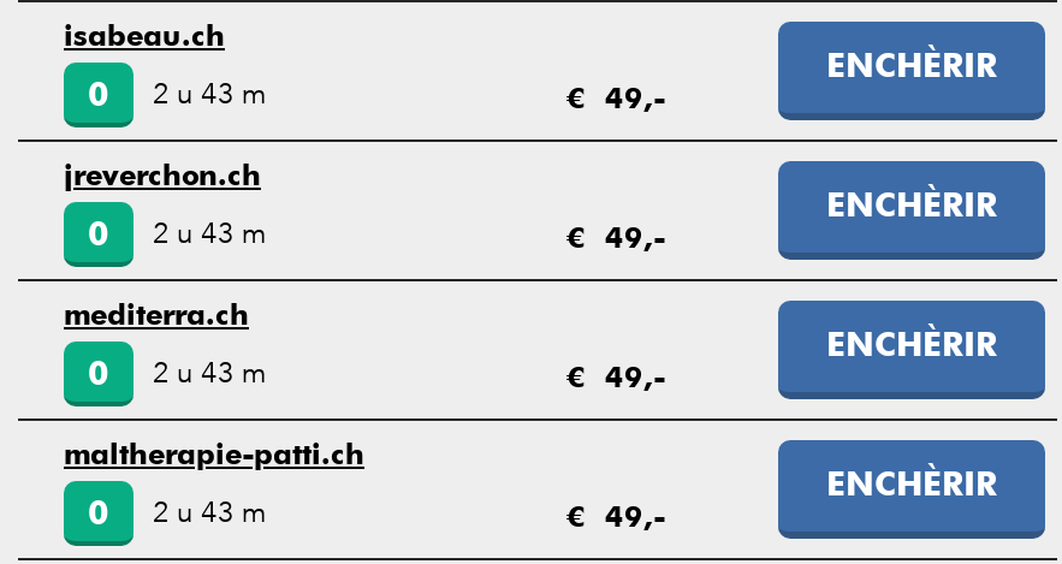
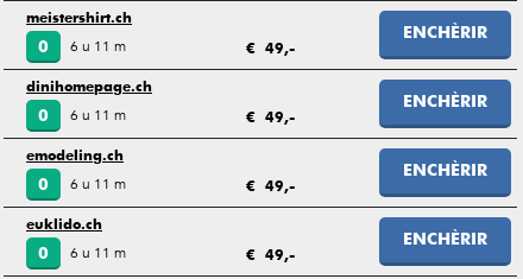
[64,23,225,52] isabeau.ch -> [26,11,132,26] meistershirt.ch
[88,76,266,112] 0 2 u 43 m -> [38,37,126,55] 0 6 u 11 m
[64,162,261,191] jreverchon.ch -> [26,80,152,94] dinihomepage.ch
[88,215,266,251] 0 2 u 43 m -> [38,106,126,124] 0 6 u 11 m
[64,302,249,331] mediterra.ch -> [26,149,124,163] emodeling.ch
[88,355,266,391] 0 2 u 43 m -> [38,175,126,193] 0 6 u 11 m
[64,441,364,470] maltherapie-patti.ch -> [26,218,102,232] euklido.ch
[88,494,266,530] 0 2 u 43 m -> [38,244,126,262] 0 6 u 11 m

